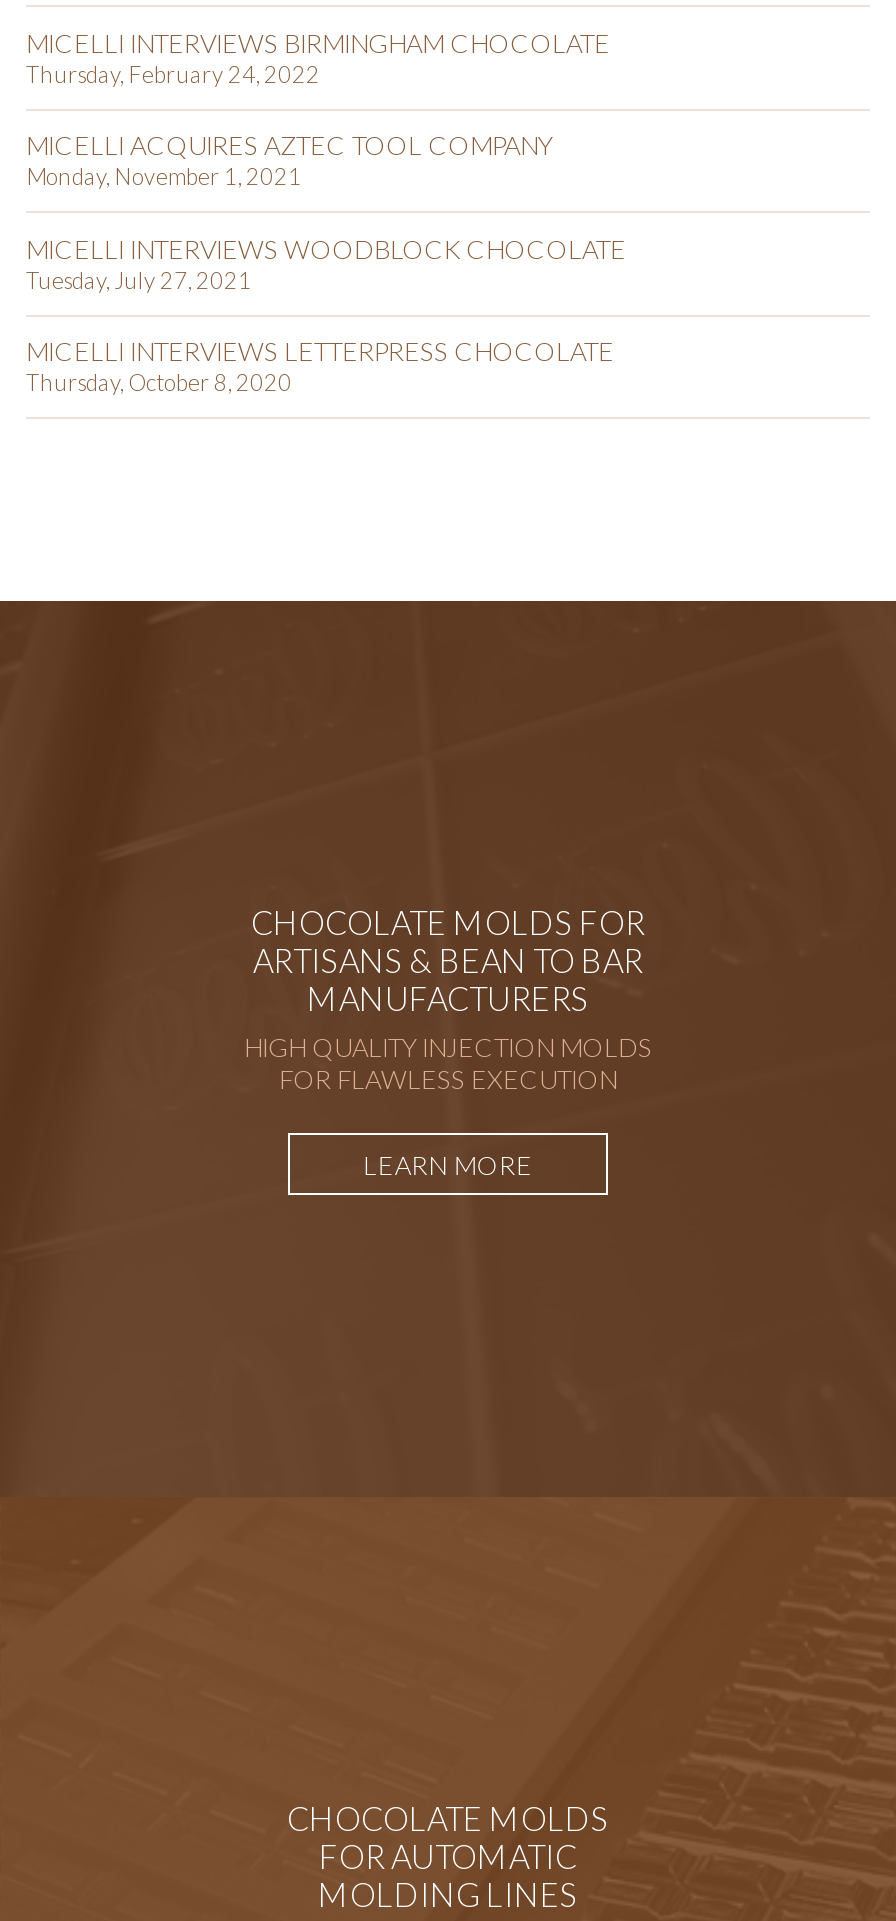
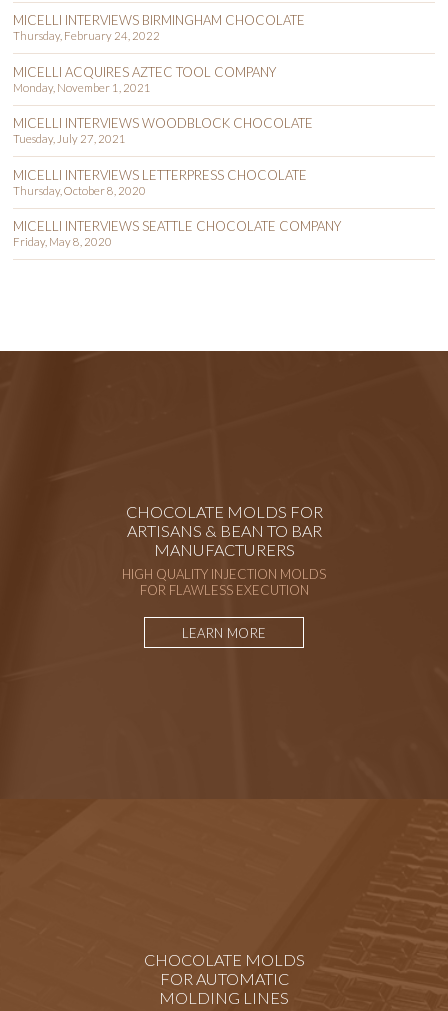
none -> [13,218,341,248] MICELLI INTERVIEWS SEATTLE CHOCOLATE COMPANY | Friday, May 8, 2020

